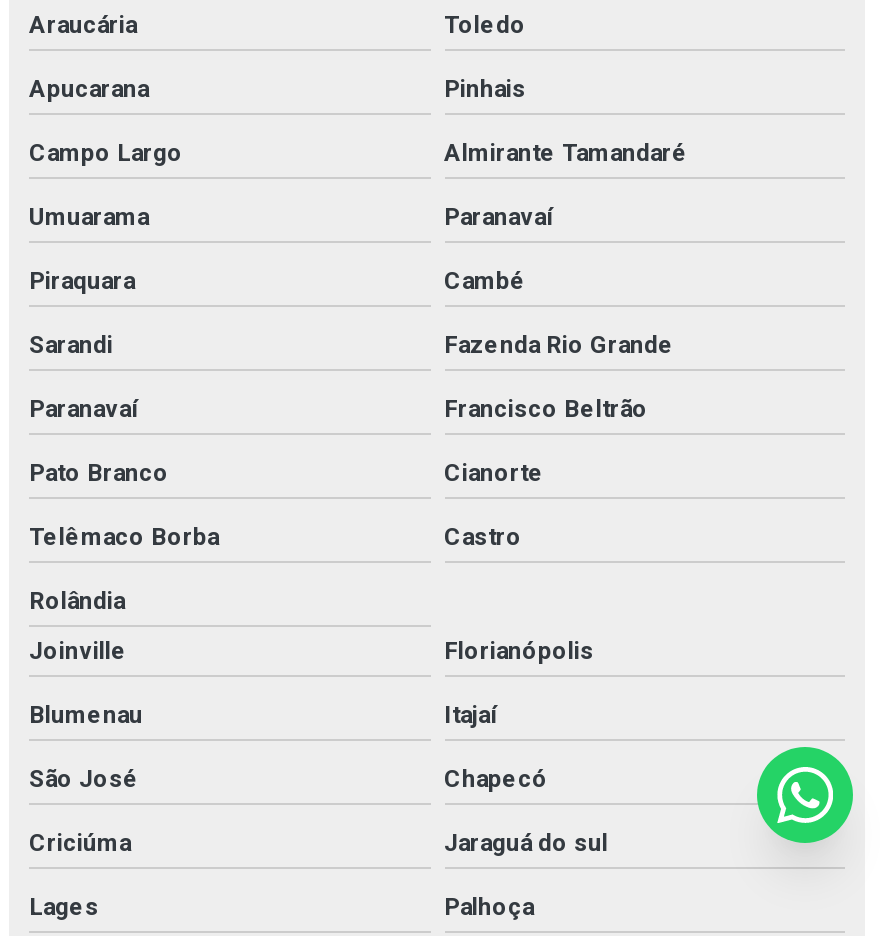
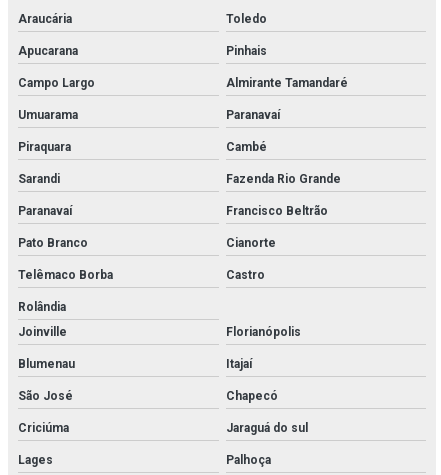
[755,745,855,853] [image] -> none

